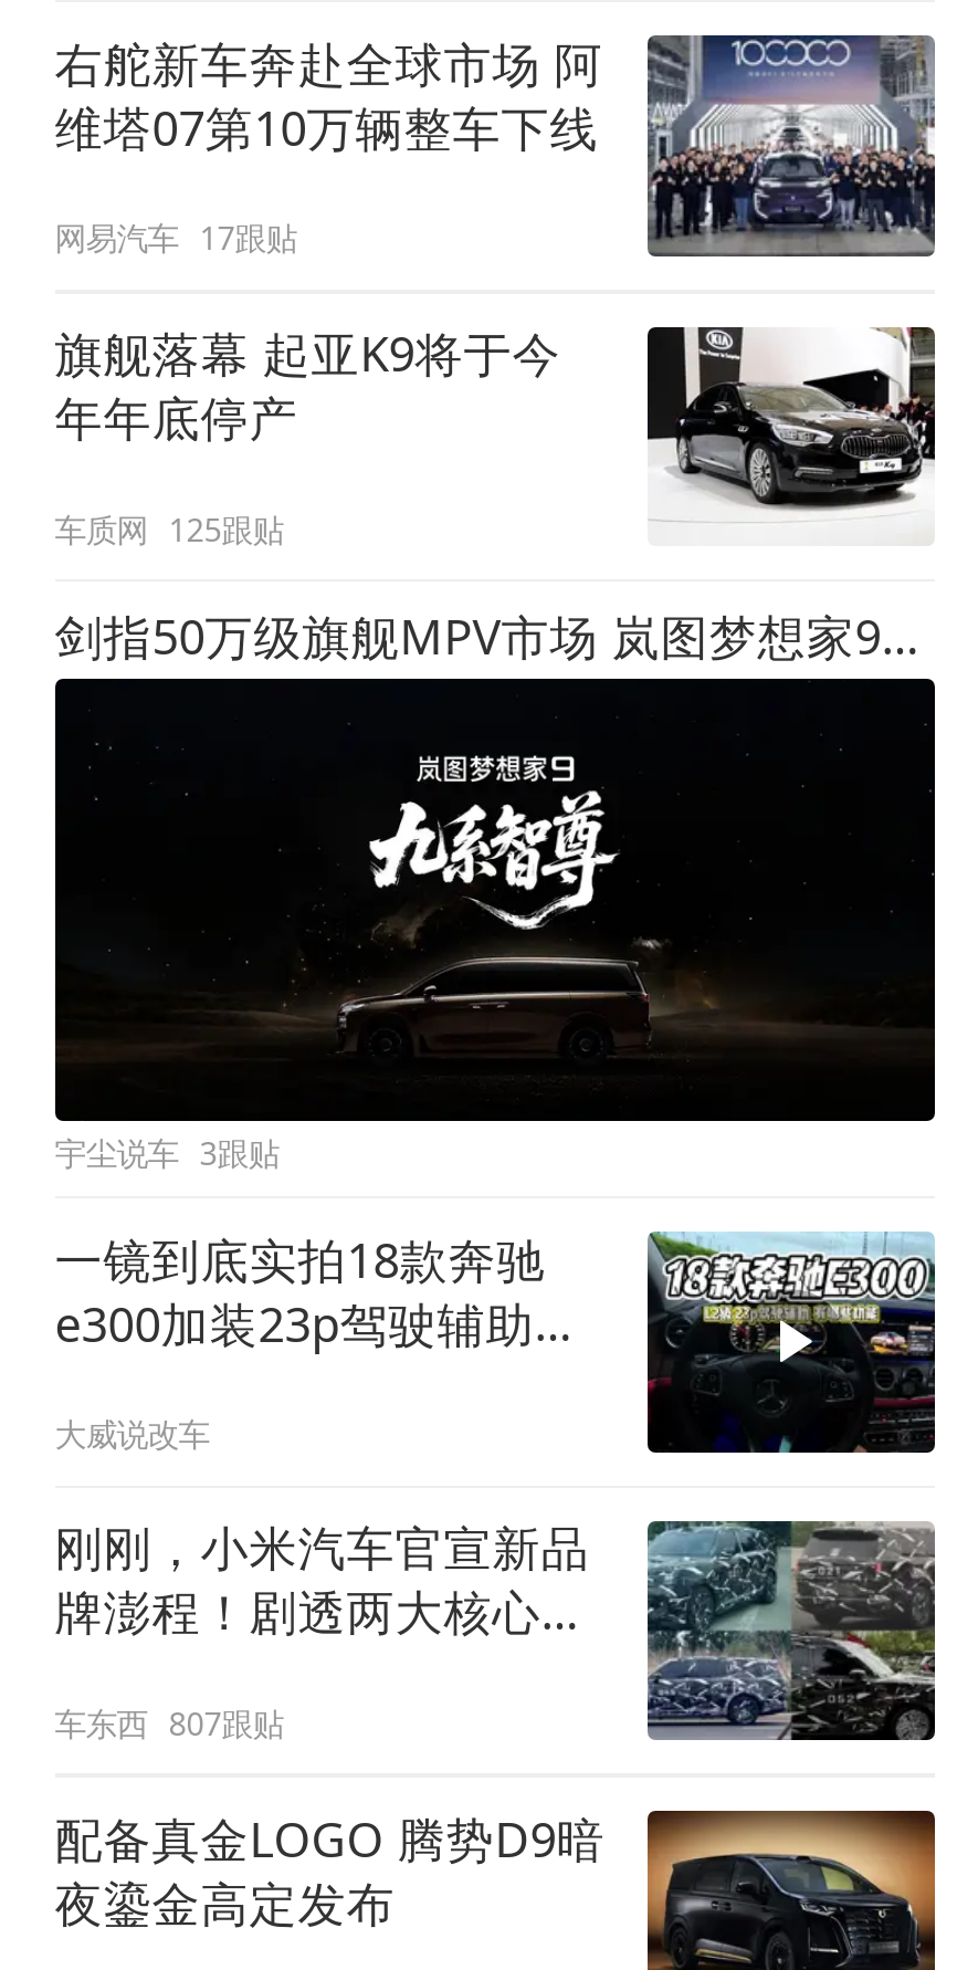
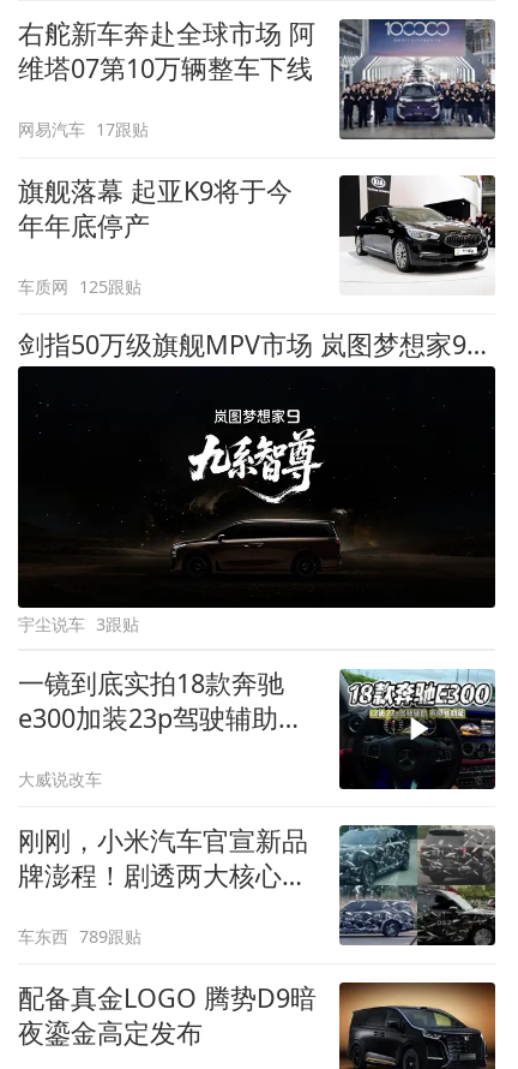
[55,1701,284,1743] 车东西 807跟贴 -> [18,924,142,947] 车东西 789跟贴

